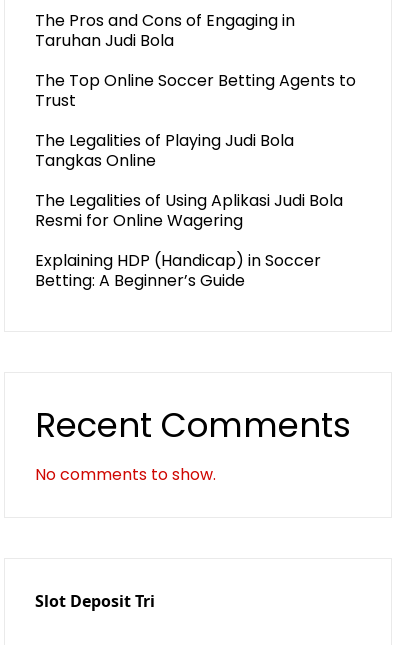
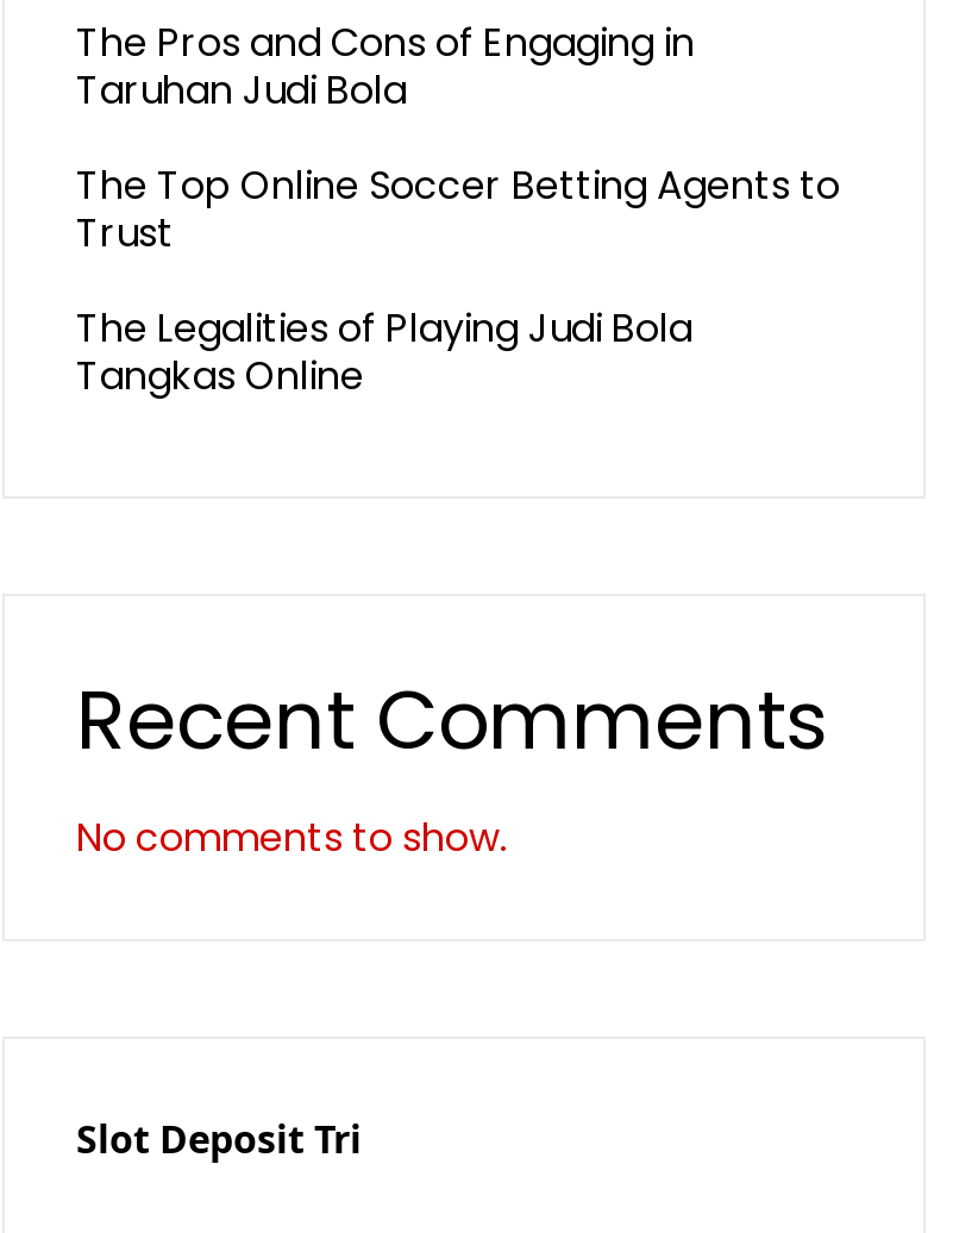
[35,189,343,292] The Legalities of Using Aplikasi Judi Bola | Resmi for Online Wagering | Explaining HDP (Handicap) in Soccer | Betting: A Beginner’s Guide -> none

